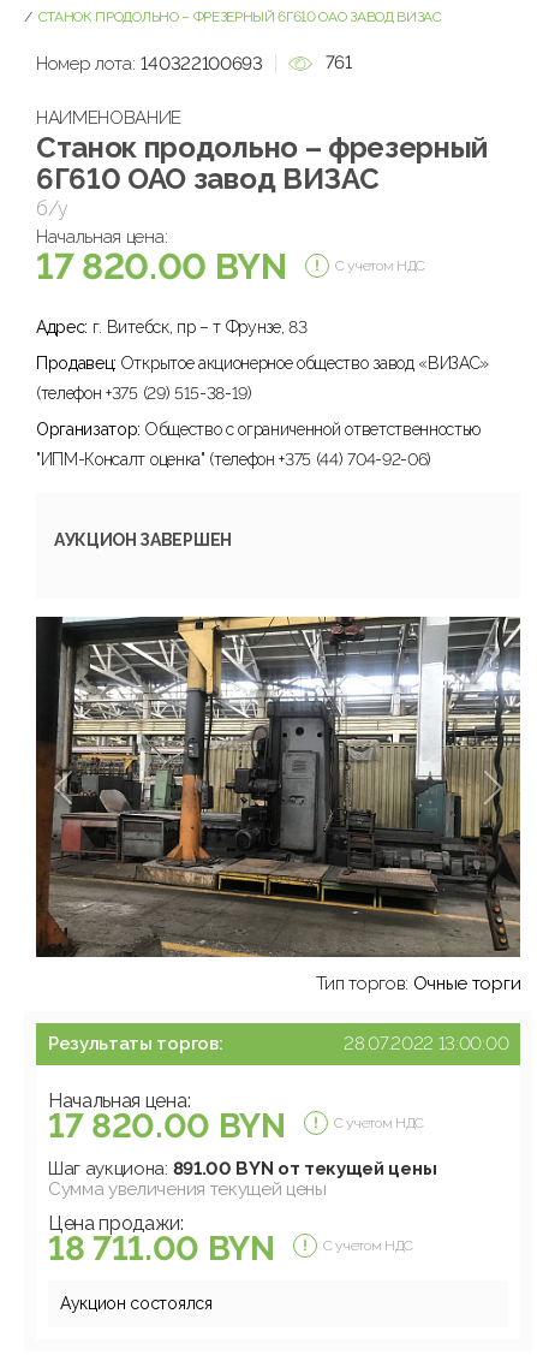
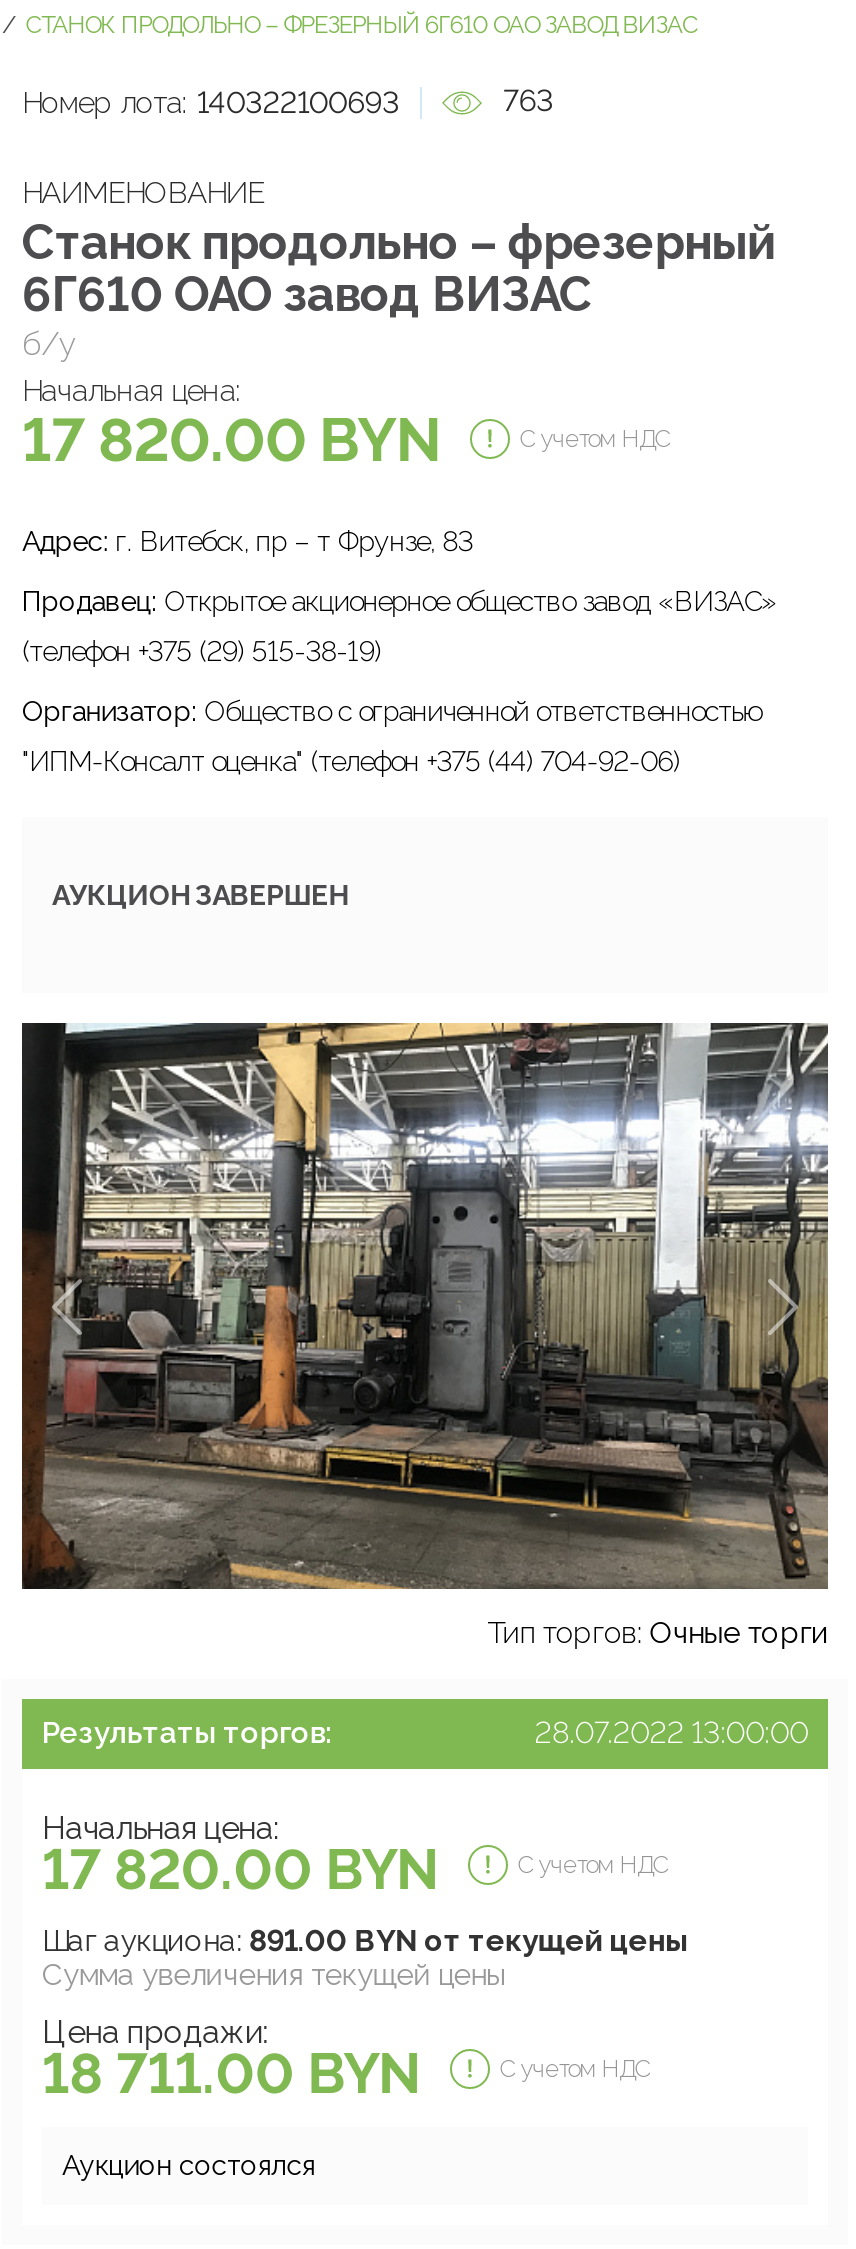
[325,52,352,73] 761 -> [503,83,553,119] 763

